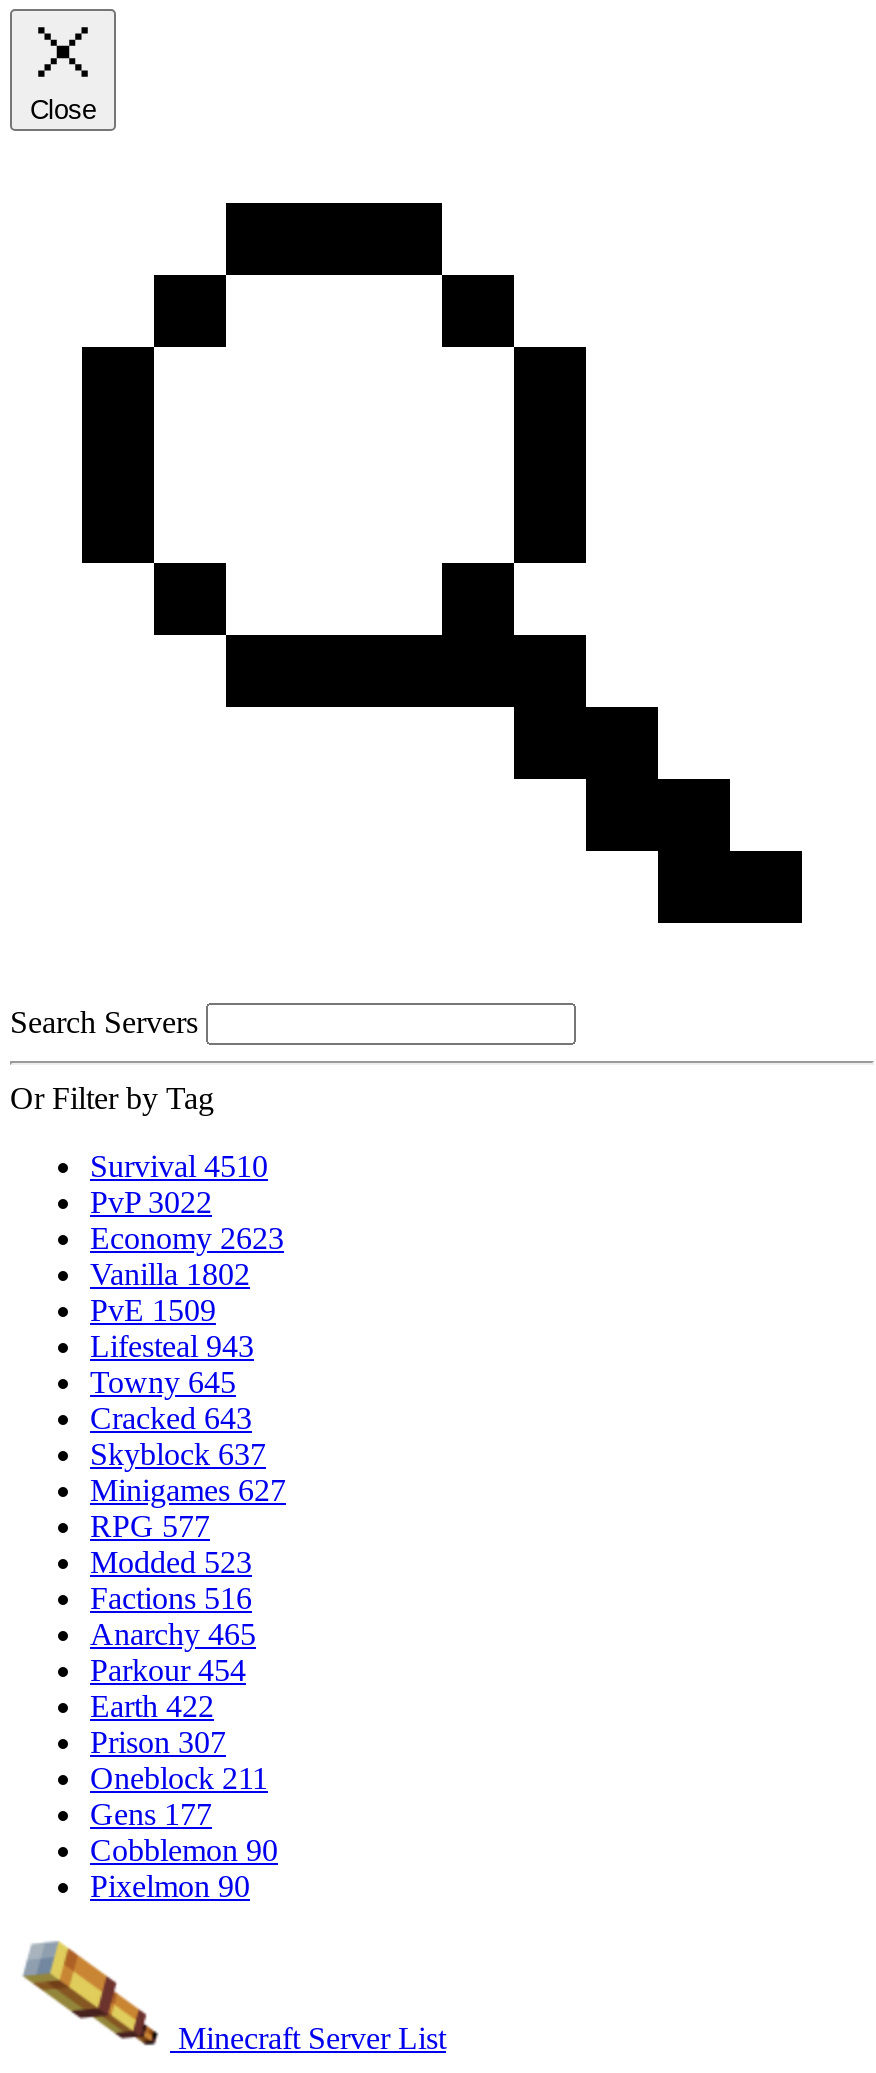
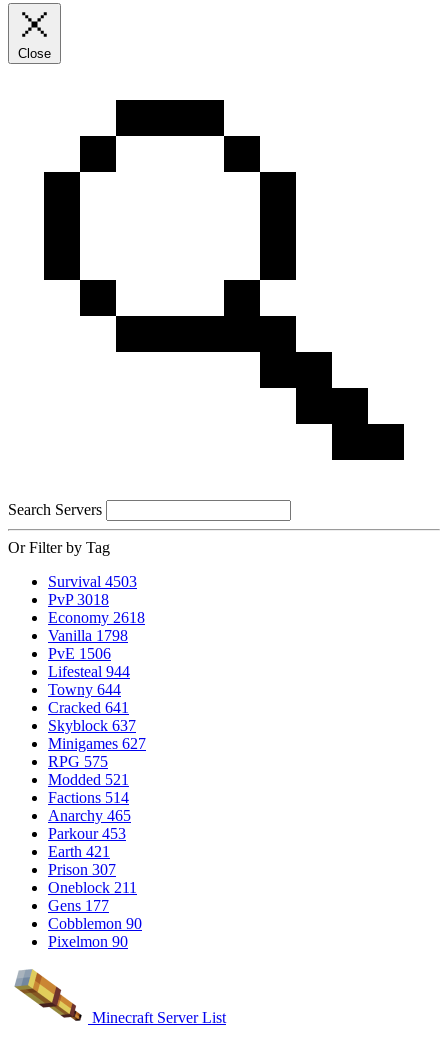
[90,1149,268,1183] Survival 4510 -> [48,573,137,590] Survival 4503
[90,1185,212,1219] PvP 3022 -> [48,591,109,608] PvP 3018
[90,1221,284,1255] Economy 2623 -> [48,609,145,626] Economy 2618
[90,1257,250,1291] Vanilla 1802 -> [48,627,128,644] Vanilla 1798
[90,1293,216,1327] PvE 1509 -> [48,645,111,662] PvE 1506
[90,1329,254,1363] Lifesteal 943 -> [48,663,130,680] Lifesteal 944
[90,1365,236,1399] Towny 645 -> [48,681,121,698] Towny 644
[90,1401,252,1435] Cracked 643 -> [48,699,129,716] Cracked 641
[90,1509,210,1543] RPG 577 -> [48,753,108,770] RPG 575
[90,1545,252,1579] Modded 523 -> [48,771,129,788] Modded 521
[90,1581,252,1615] Factions 516 -> [48,789,129,806] Factions 514
[90,1653,246,1687] Parkour 454 -> [48,825,126,842] Parkour 453
[90,1689,214,1723] Earth 422 -> [48,843,110,860] Earth 421

